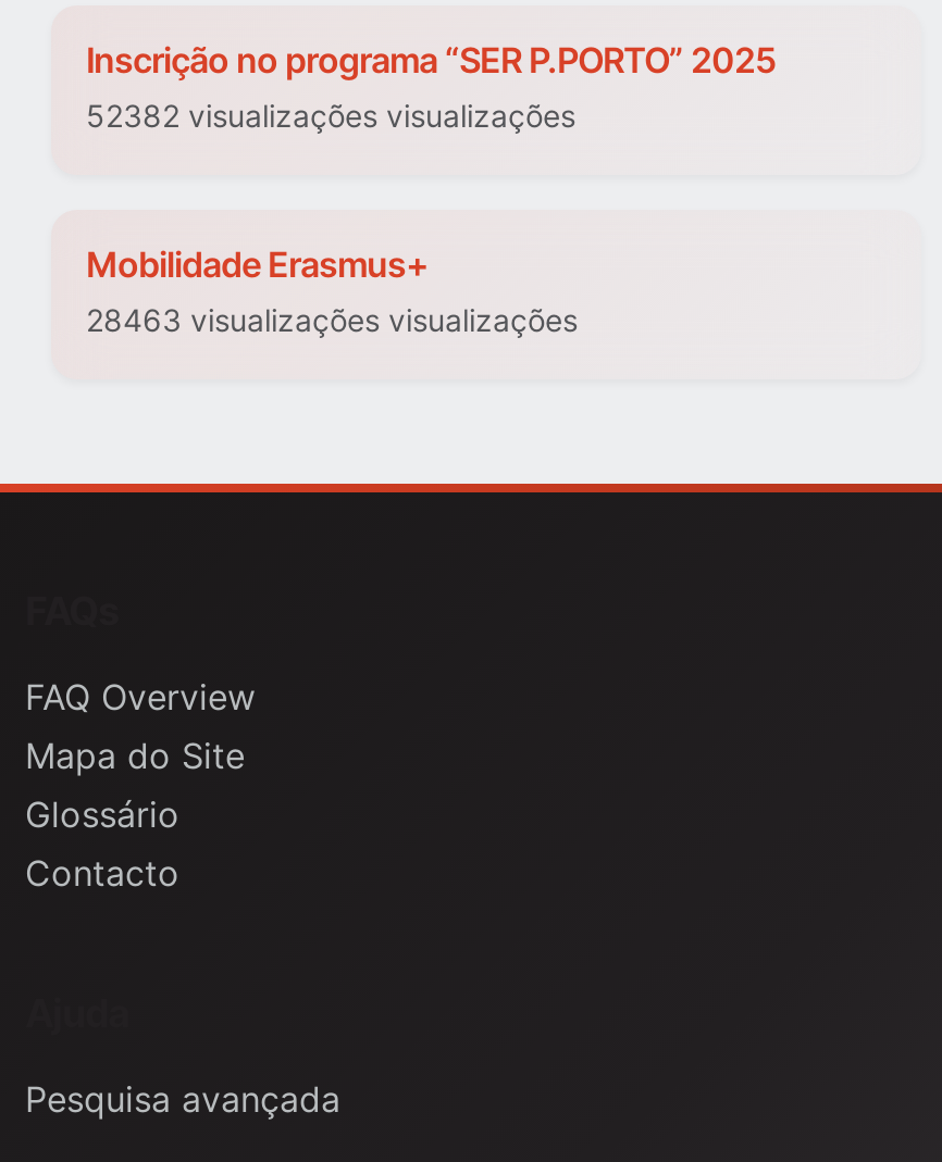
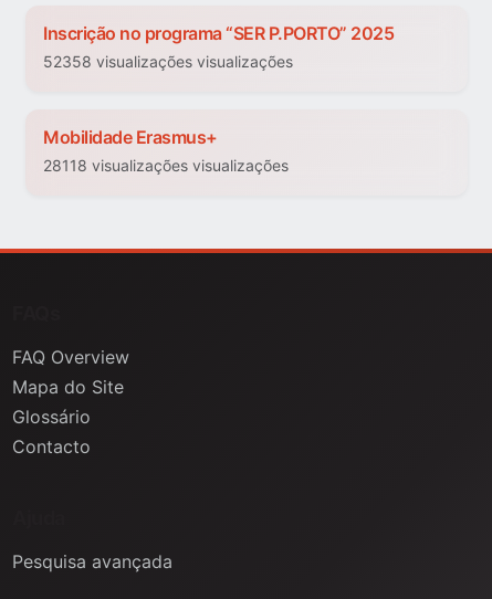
[86,98,575,135] 52382 visualizações visualizações -> [43,52,293,71] 52358 visualizações visualizações
[86,302,578,339] 28463 visualizações visualizações -> [43,156,289,175] 28118 visualizações visualizações

